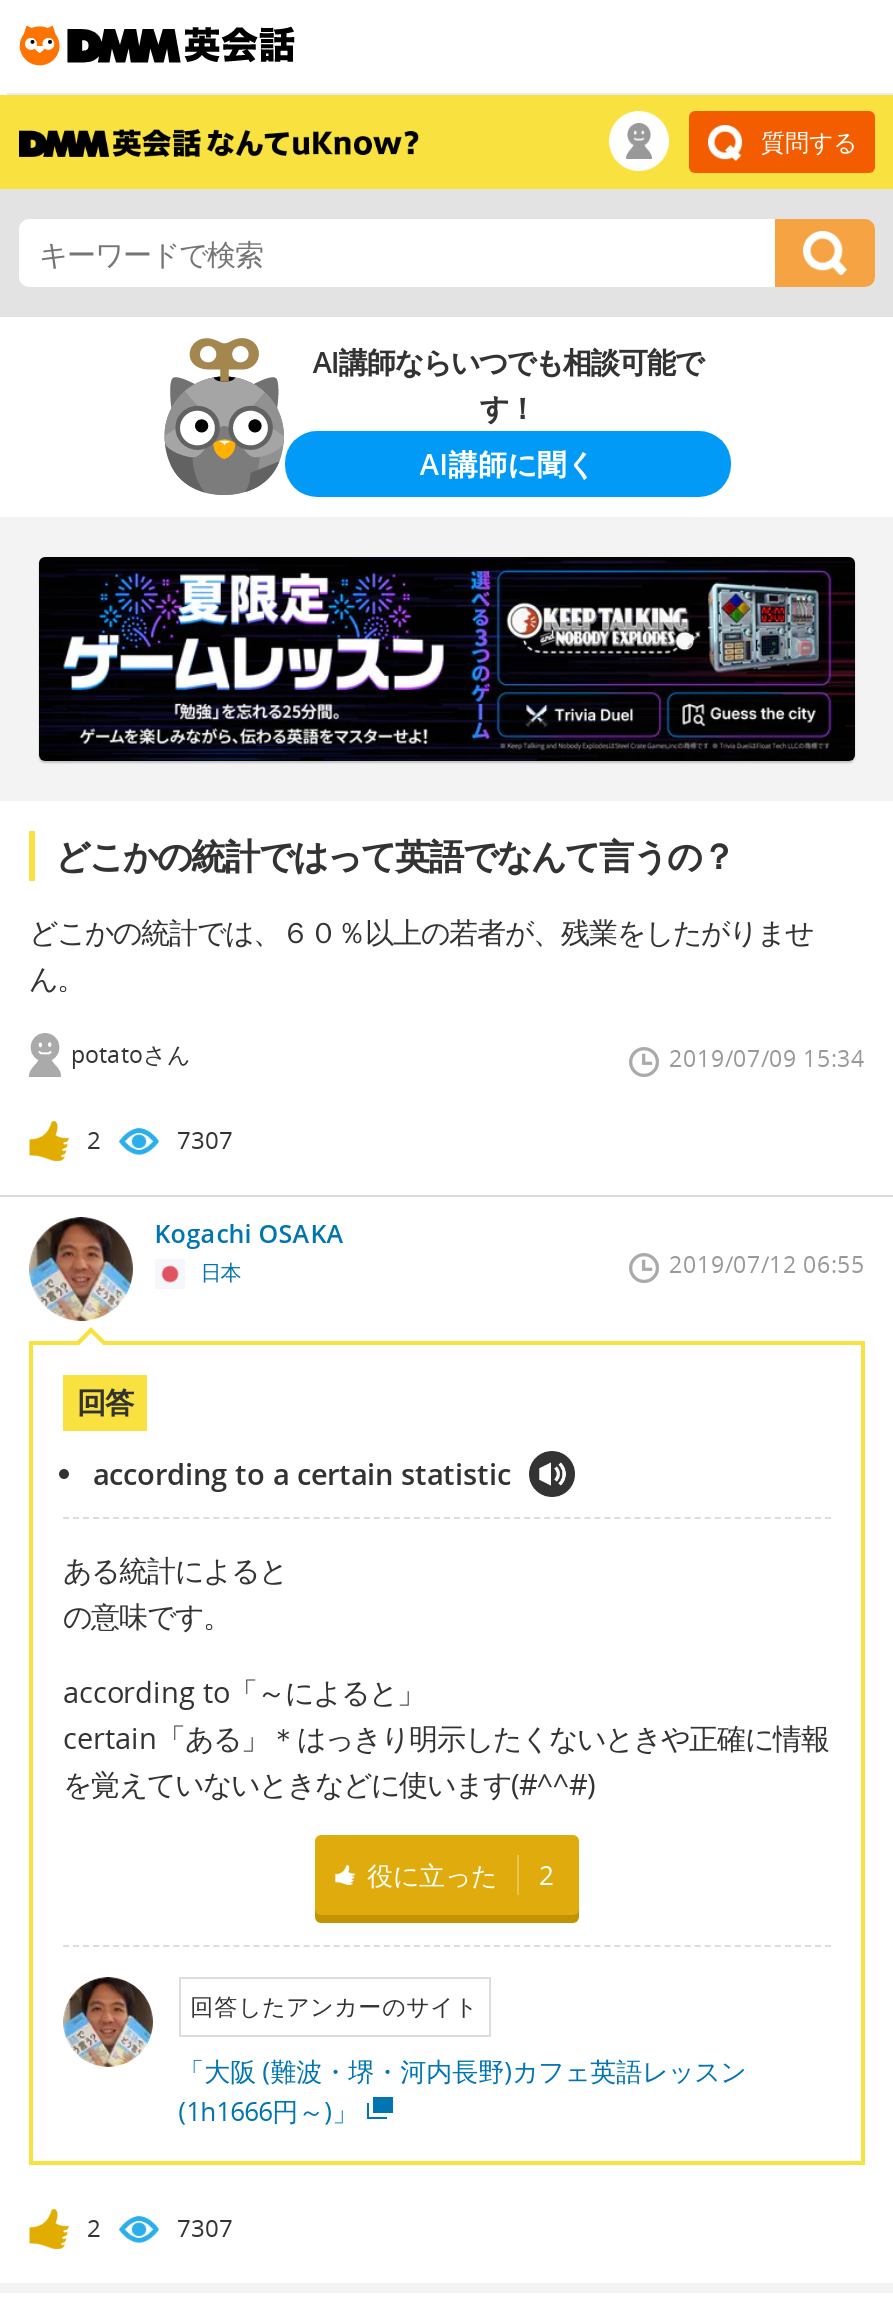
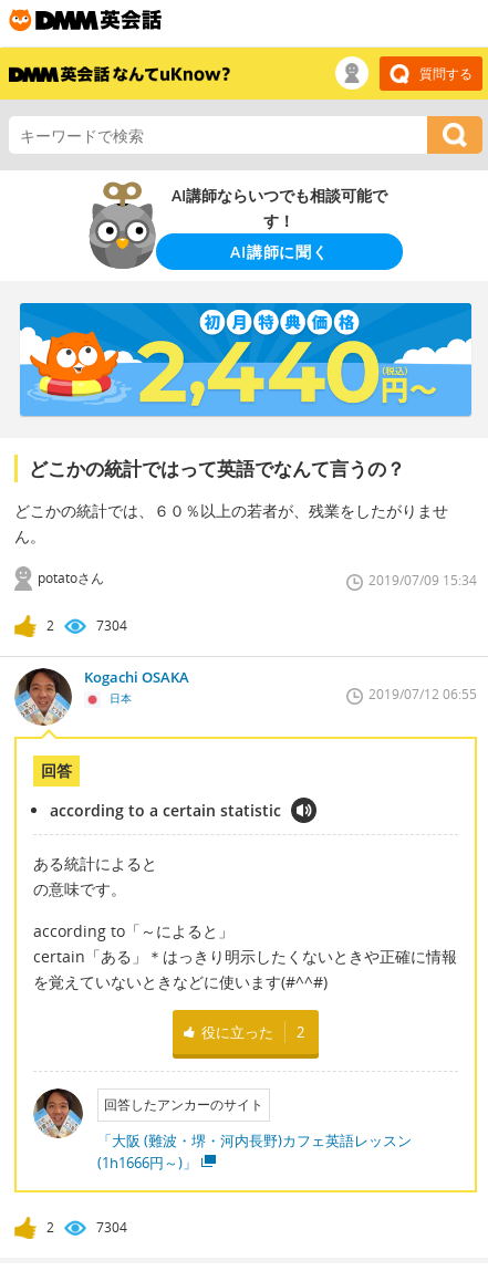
[37,555,857,763] [image] -> [19,302,473,417] [image]
[177,1123,233,1157] 7307 -> [96,616,127,635] 7304
[177,2211,233,2245] 7307 -> [96,1218,127,1237] 7304

